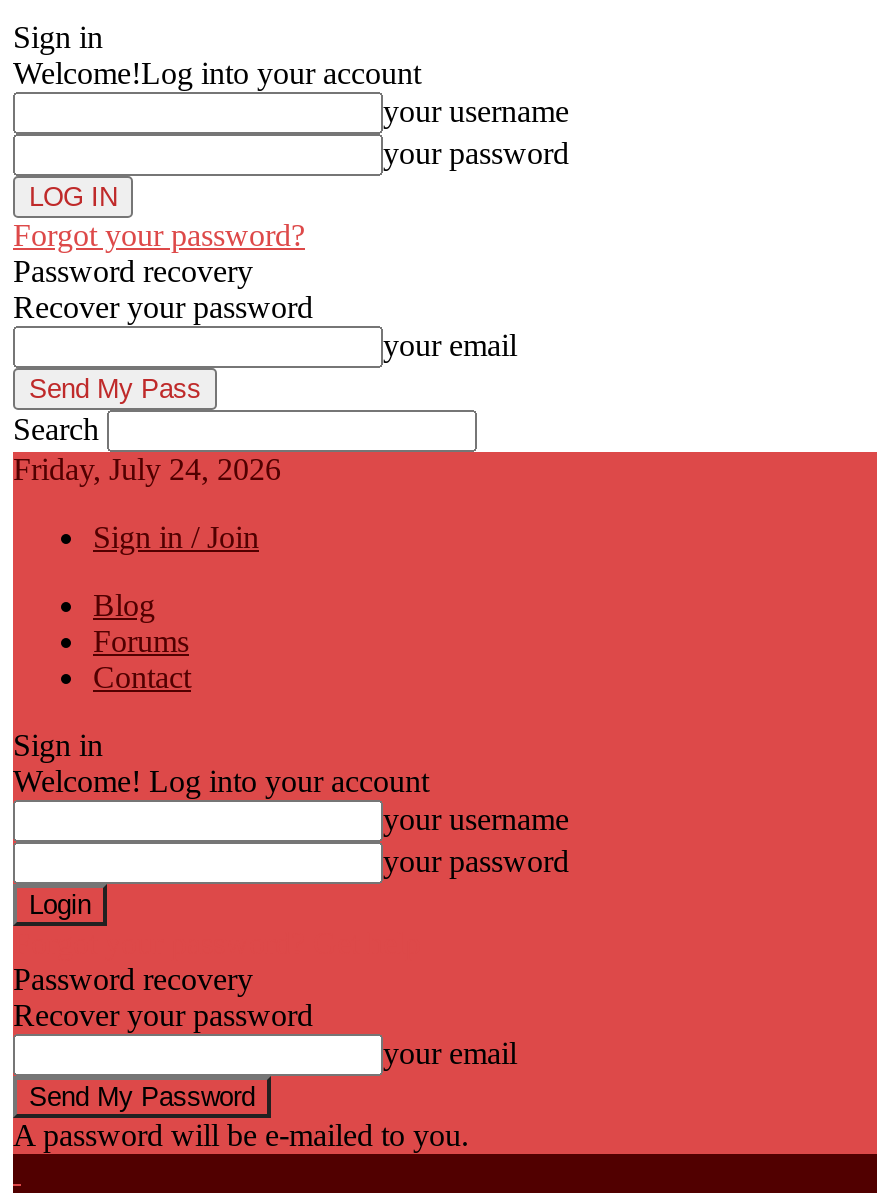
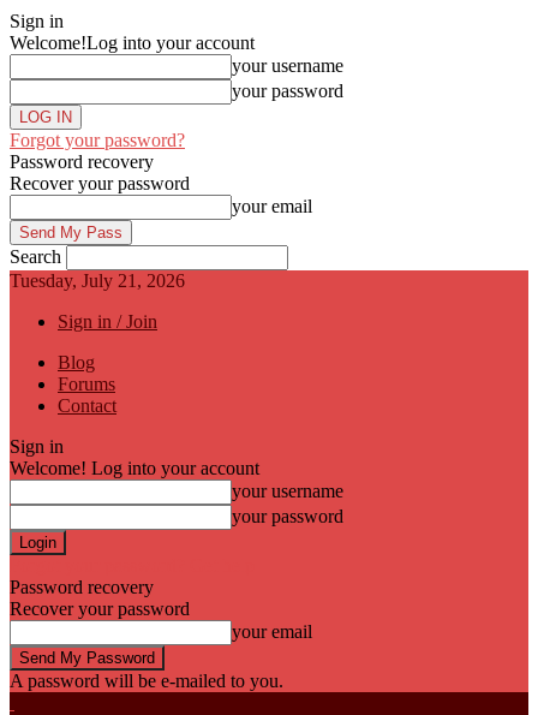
[13,452,281,486] Friday, July 24, 2026 -> [10,270,185,291] Tuesday, July 21, 2026

